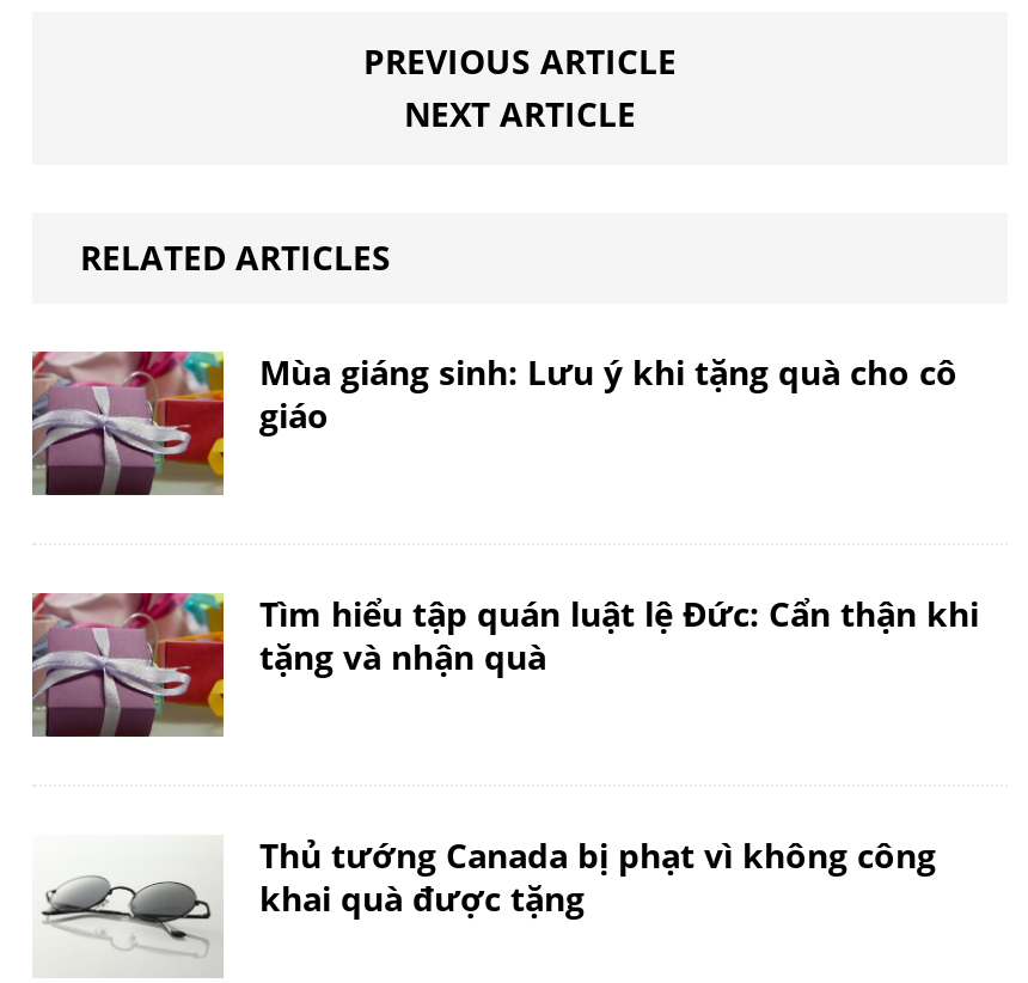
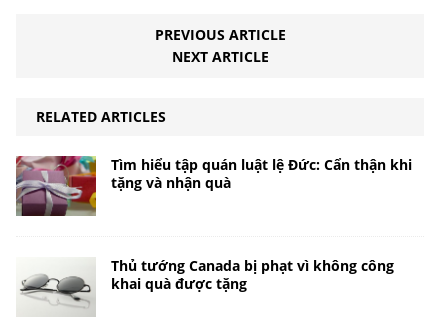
[259,348,957,436] Mùa giáng sinh: Lưu ý khi tặng quà cho cô | giáo -> none

